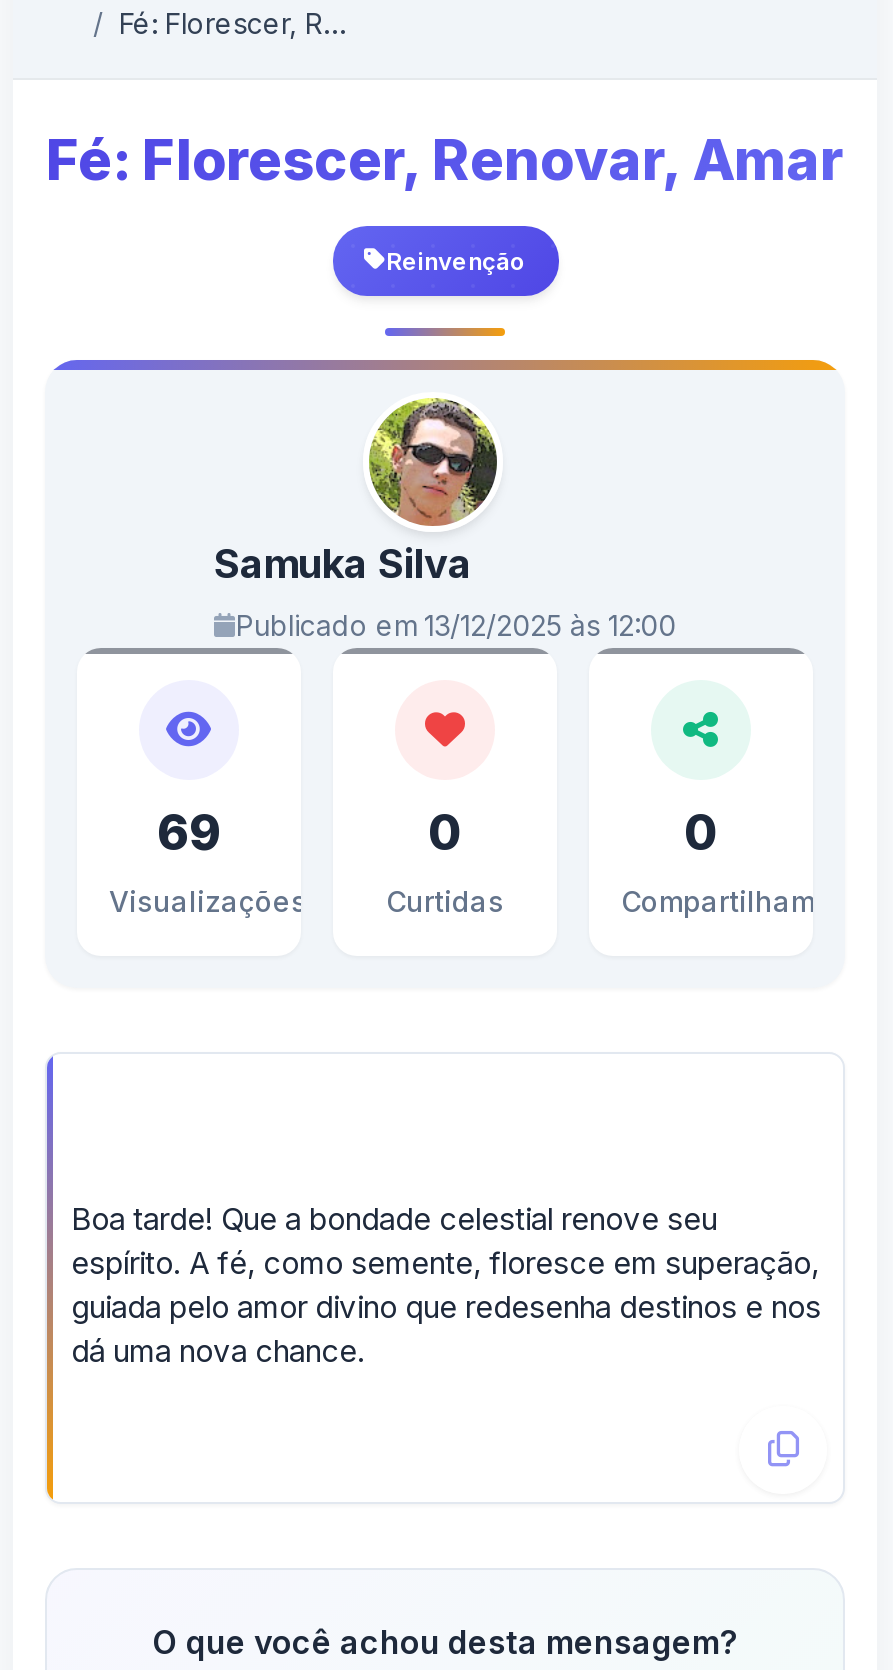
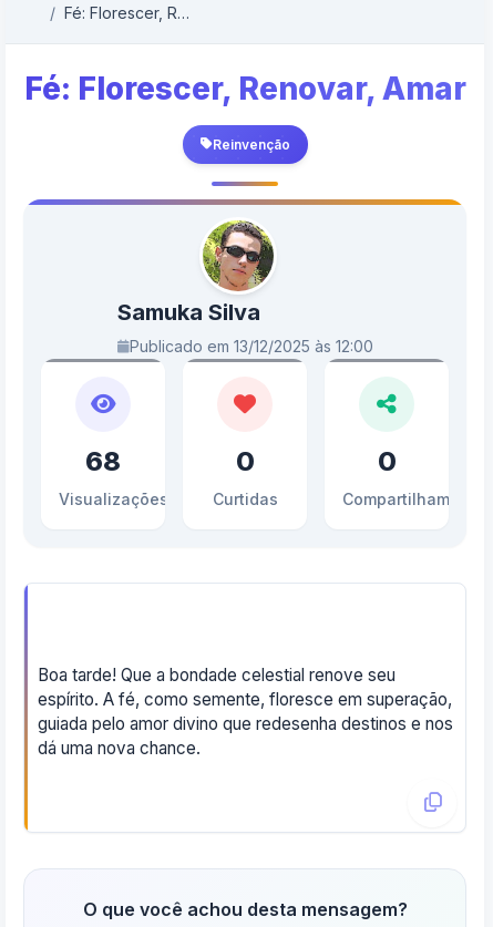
[157,803,221,861] 69 -> [85,445,121,477] 68

